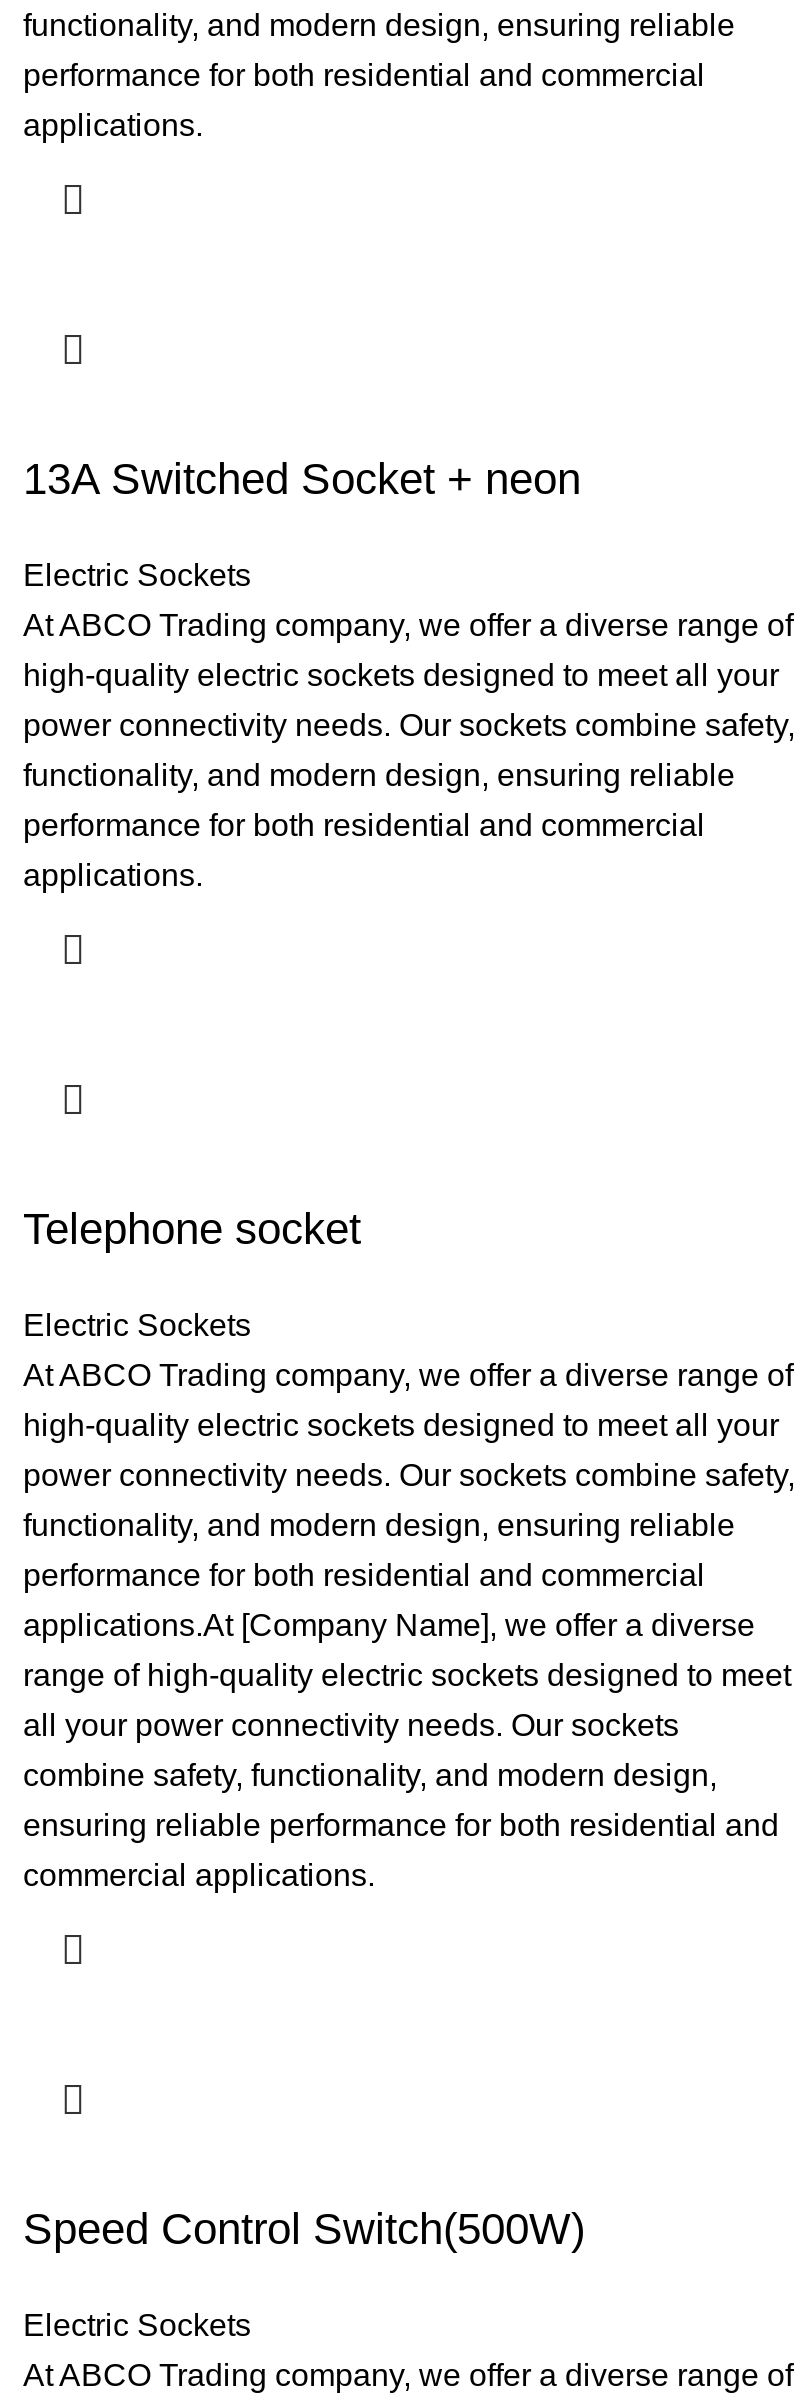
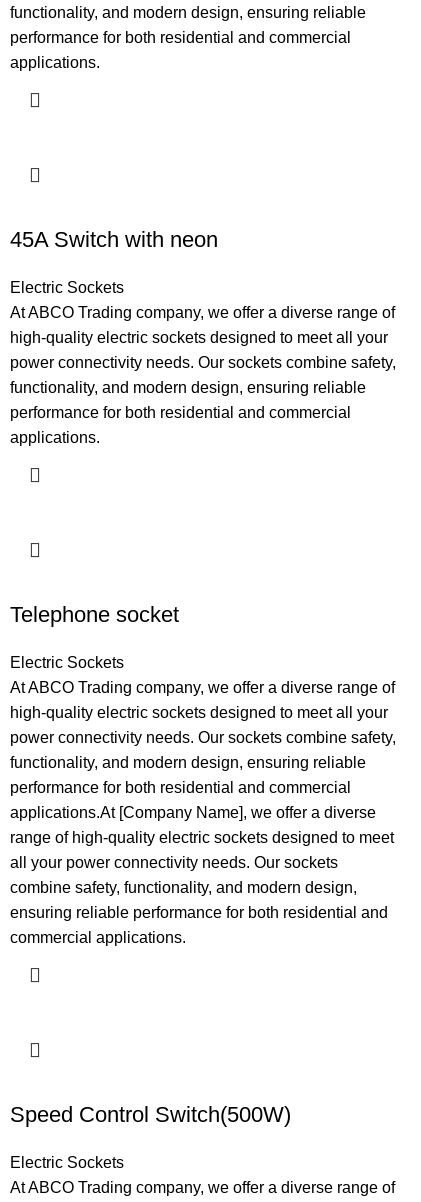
[23,455,581,505] 13A Switched Socket + neon -> [10,227,218,252] 45A Switch with neon

